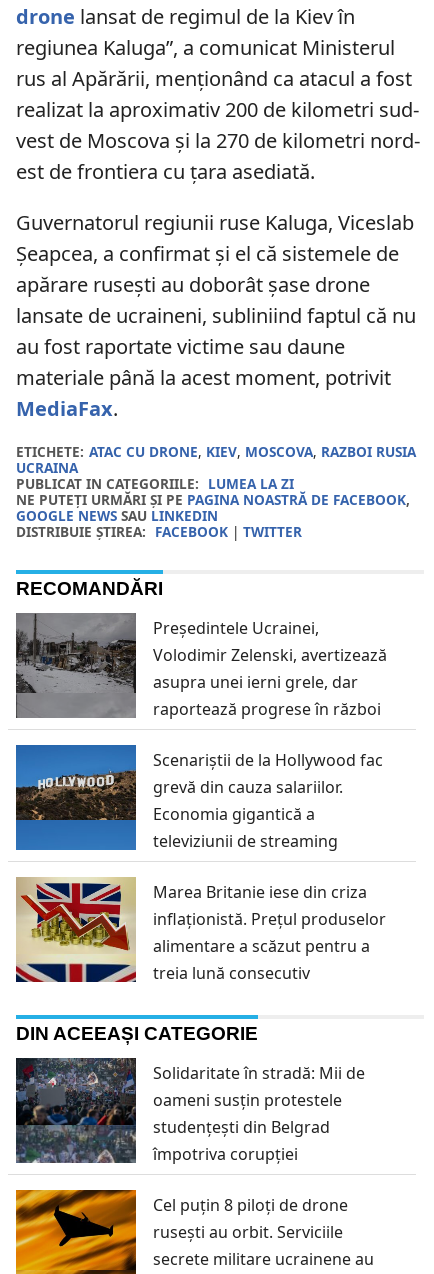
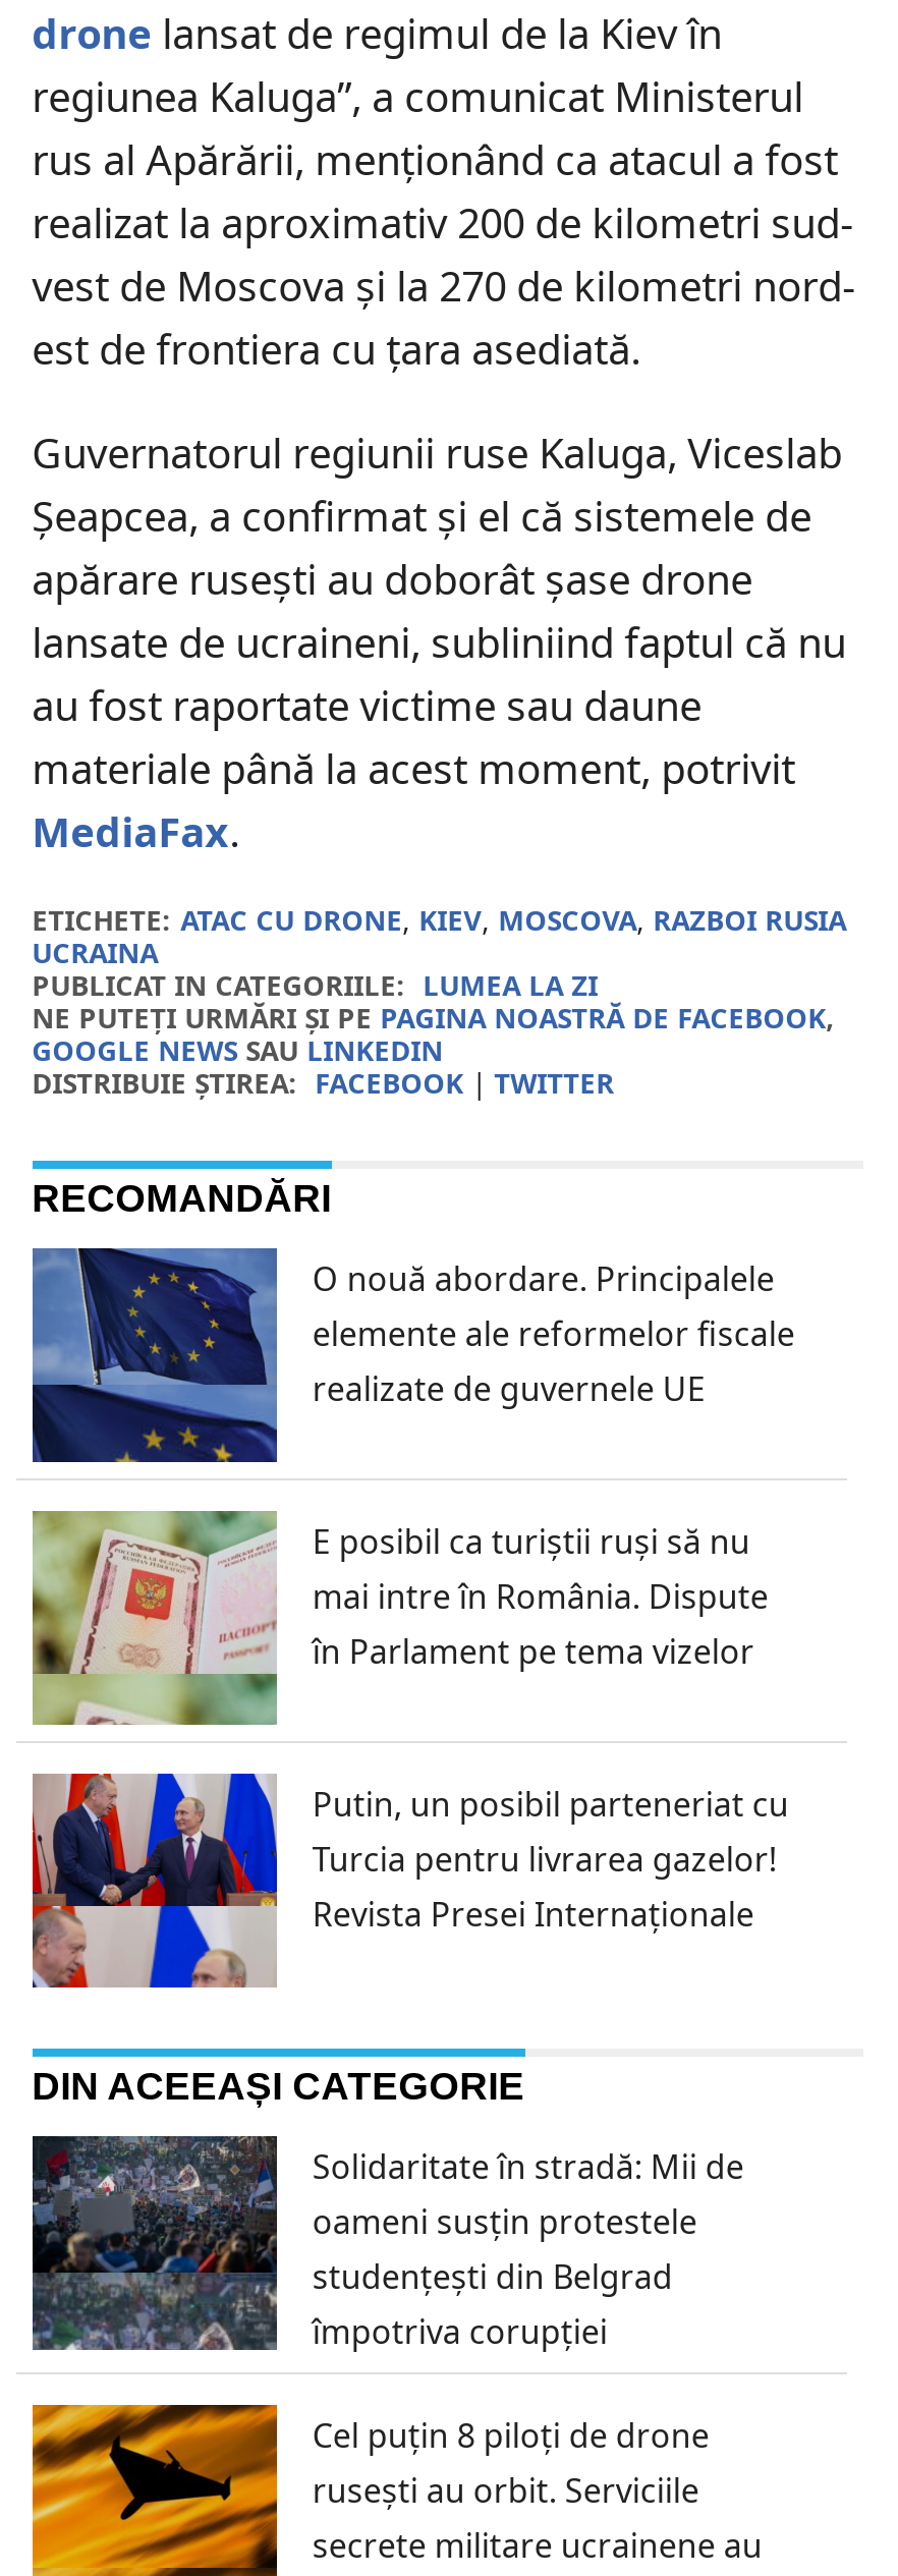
[15,613,387,720] [image] | Președintele Ucrainei, | Volodimir Zelenski, avertizează | asupra unei ierni grele, dar | raportează progrese în război -> [31,1246,795,1464] [image] | O nouă abordare. Principalele | elemente ale reformelor fiscale | realizate de guvernele UE
[15,744,383,852] [image] | Scenariștii de la Hollywood fac | grevă din cauza salariilor. | Economia gigantică a | televiziunii de streaming -> [31,1509,768,1727] [image] | E posibil ca turiștii ruși să nu | mai intre în România. Dispute | în Parlament pe tema vizelor
[16,876,386,984] [image] | Marea Britanie iese din criza | inflaționistă. Prețul produselor | alimentare a scăzut pentru a | treia lună consecutiv -> [31,1772,789,1990] [image] | Putin, un posibil parteneriat cu | Turcia pentru livrarea gazelor! | Revista Presei Internaționale

